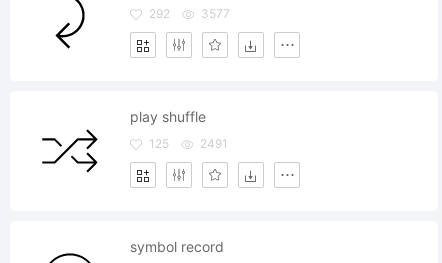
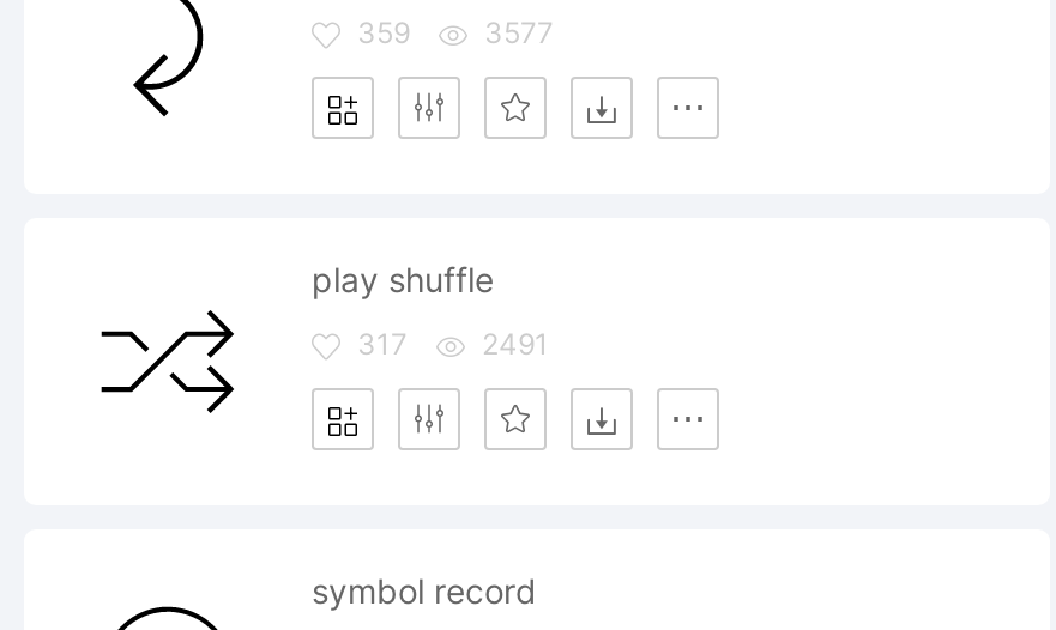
[149,6,170,21] 292 -> [357,14,410,50] 359
[149,136,169,151] 125 -> [357,326,408,362] 317

